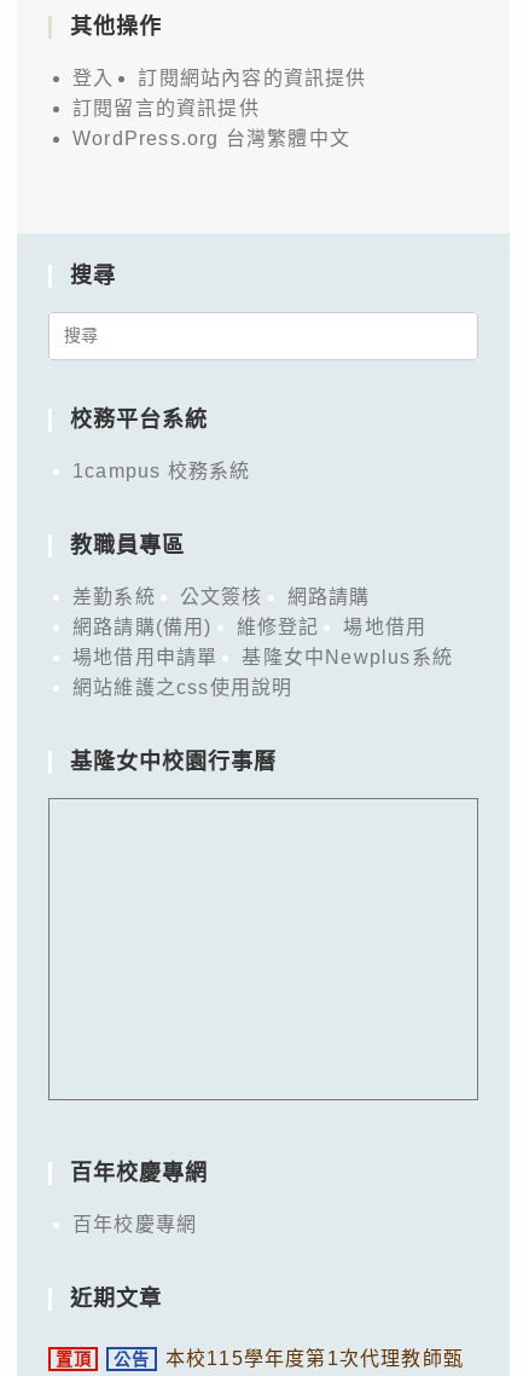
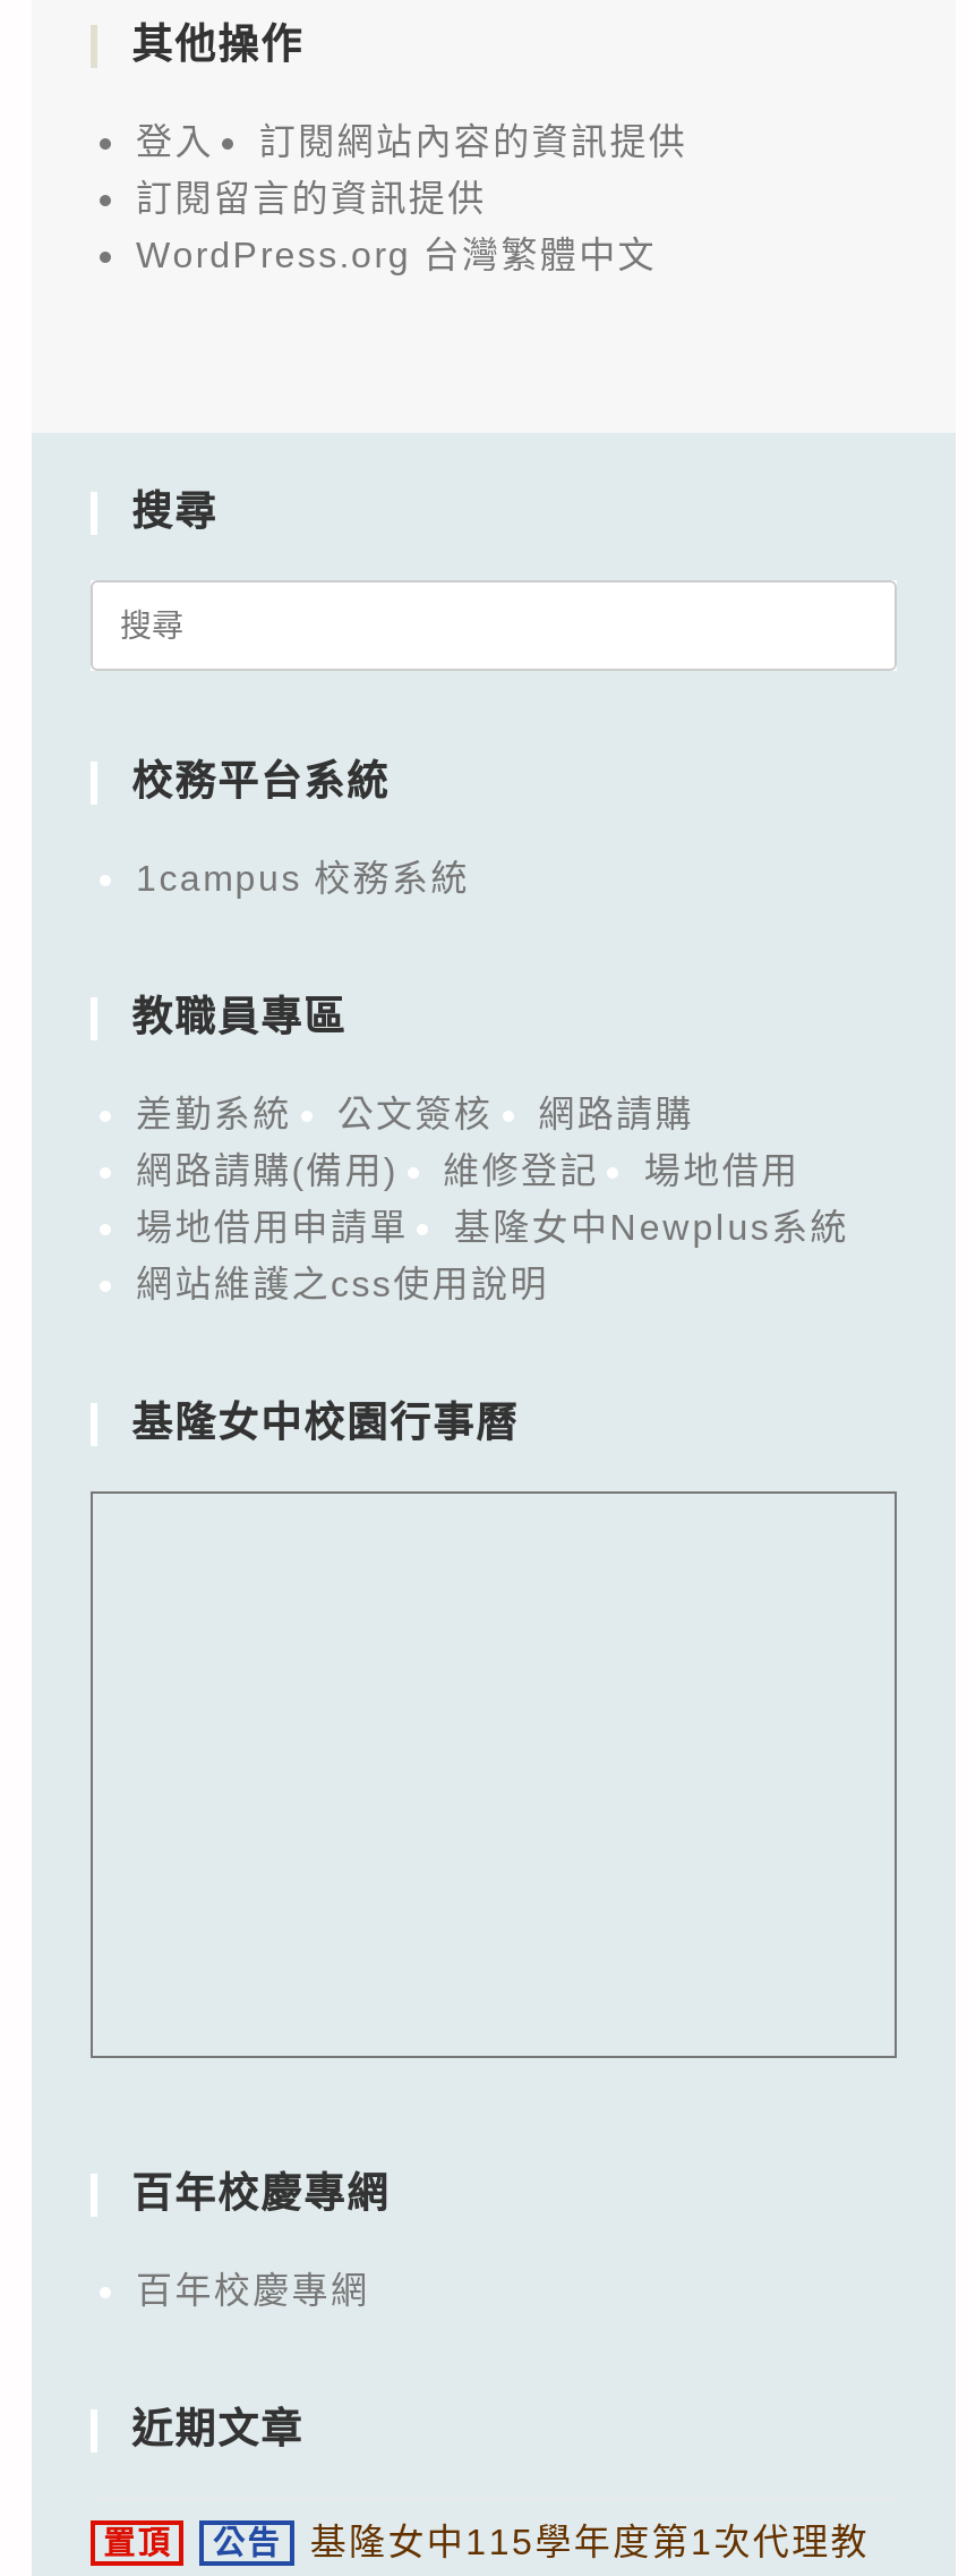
[165,1348,464,1368] 本校115學年度第1次代理教師甄 -> [310,2523,870,2562] 基隆女中115學年度第1次代理教

